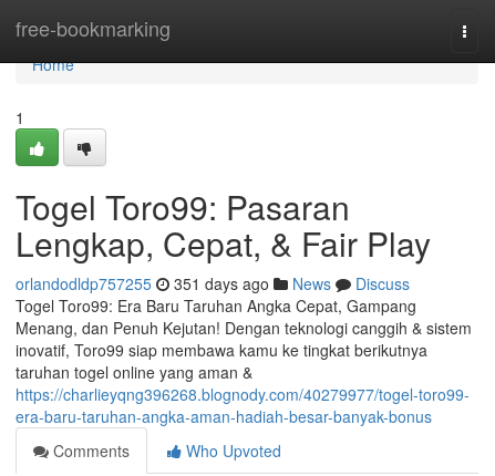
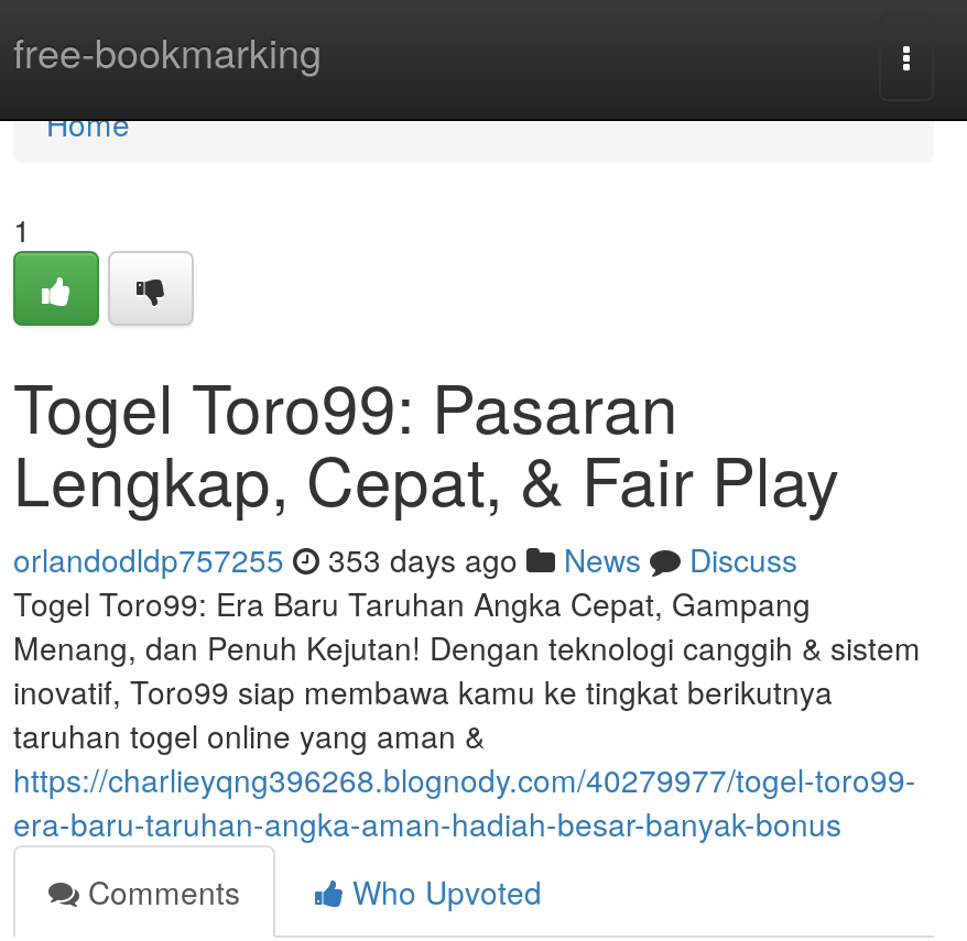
[16,272,410,294] orlandodldp757255 351 days ago News Discuss -> [13,537,797,581] orlandodldp757255 353 days ago News Discuss

